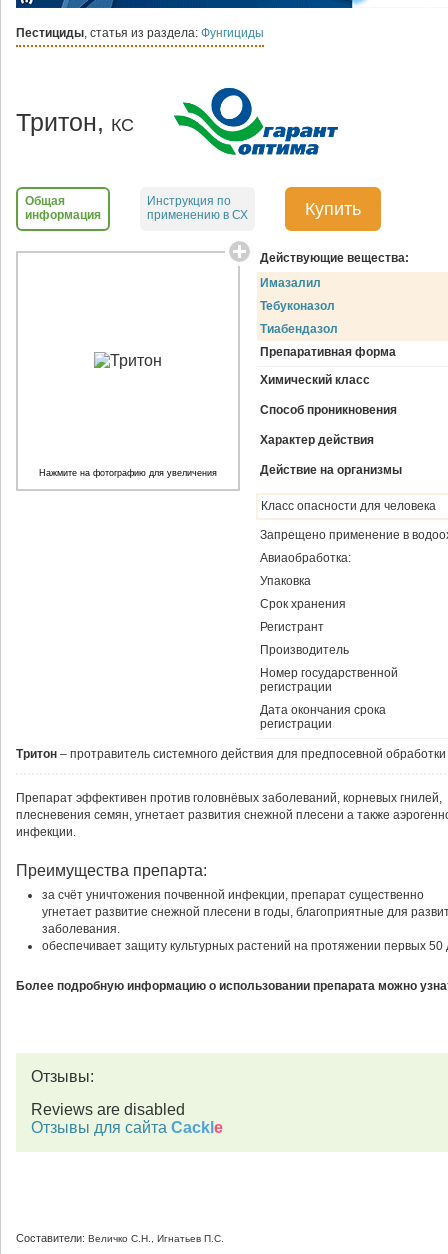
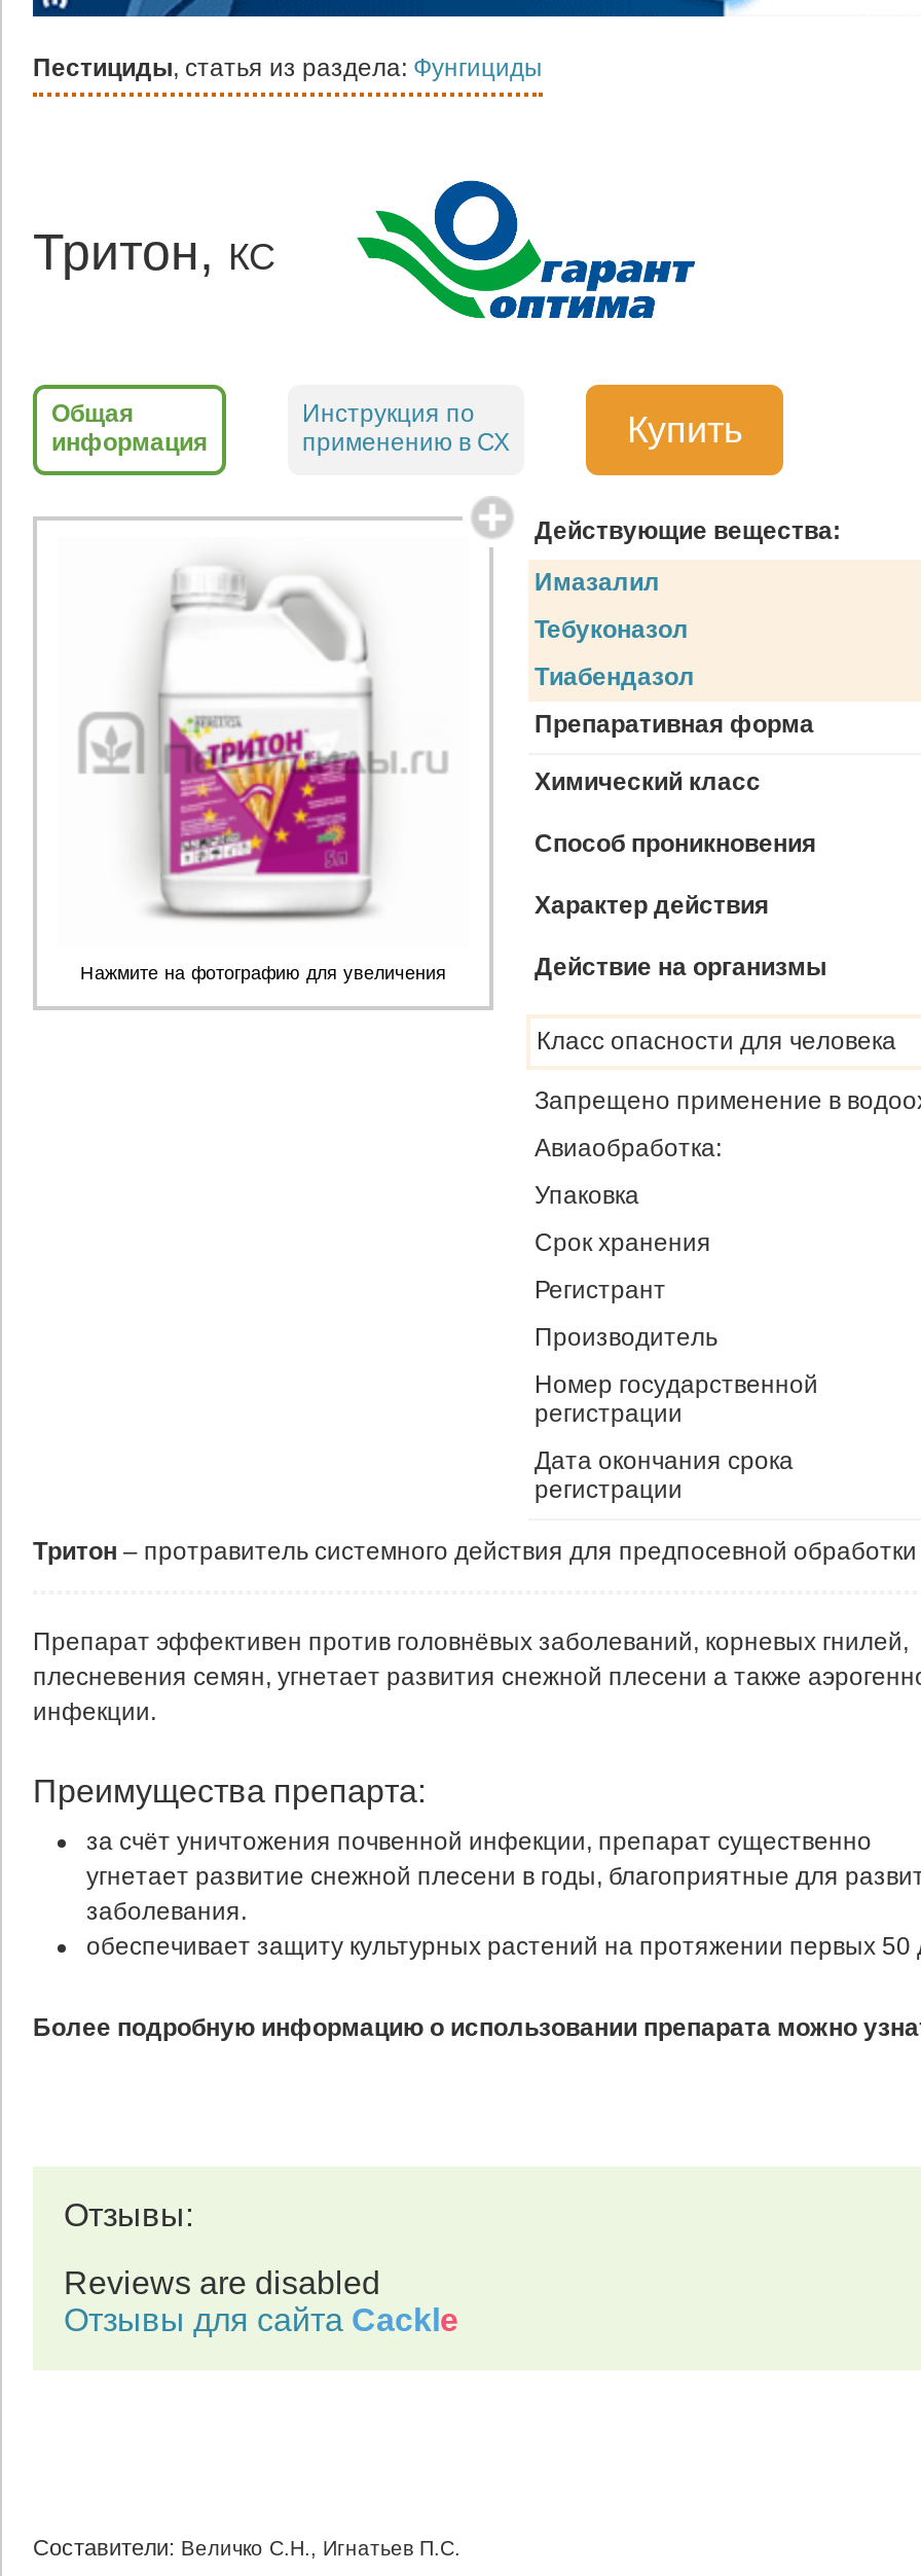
none -> [78,562,448,922] [image]

